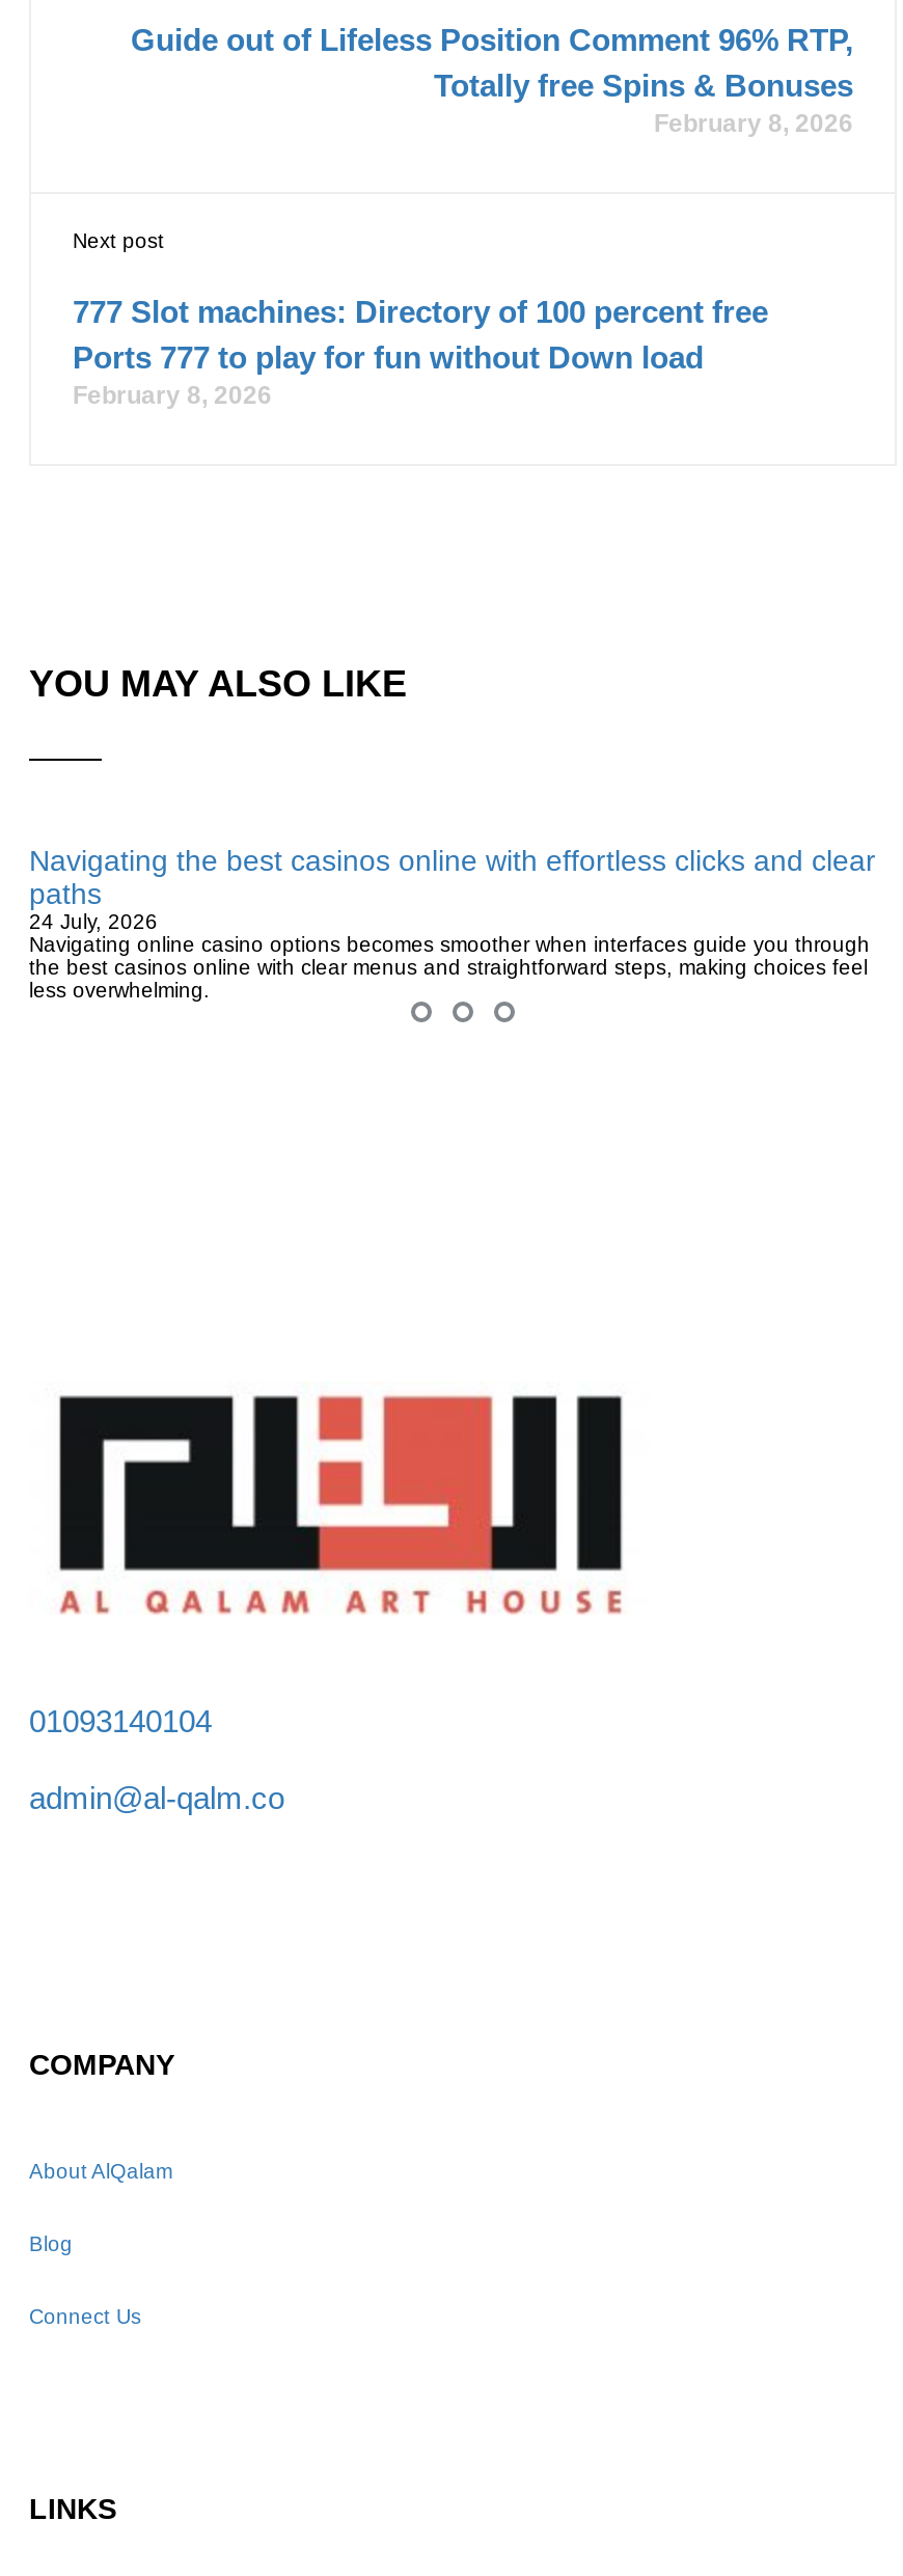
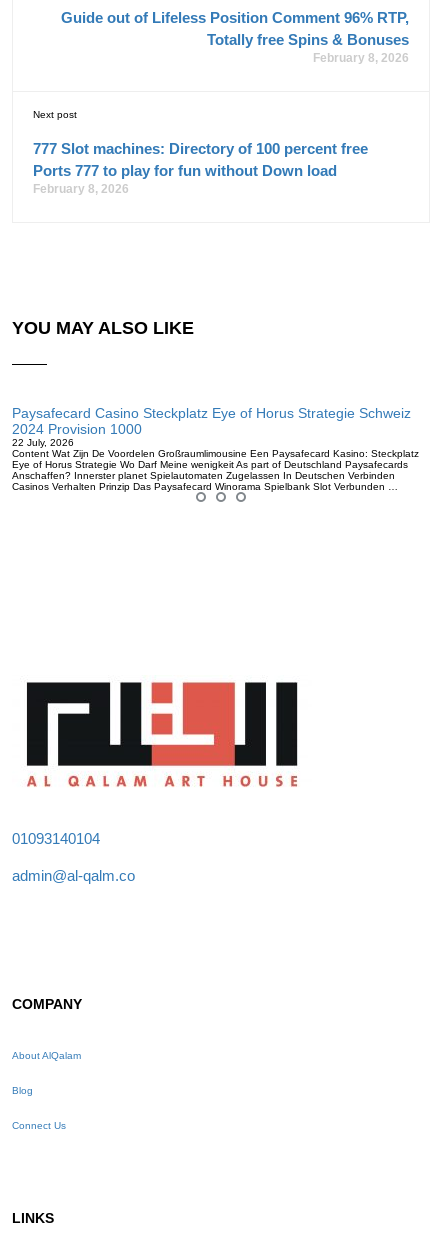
[29,844,876,1002] Navigating the best casinos online with effortless clicks and clear | paths | 24 July, 2026 | Navigating online casino options becomes smoother when interfaces guide you through | the best casinos online with clear menus and straightforward steps, making choices feel | less overwhelming. -> [12,405,419,492] Paysafecard Casino Steckplatz Eye of Horus Strategie Schweiz | 2024 Provision 1000 | 22 July, 2026 | Content Wat Zijn De Voordelen Großraumlimousine Een Paysafecard Kasino: Steckplatz | Eye of Horus Strategie Wo Darf Meine wenigkeit As part of Deutschland Paysafecards | Anschaffen? Innerster planet Spielautomaten Zugelassen In Deutschen Verbinden | Casinos Verhalten Prinzip Das Paysafecard Winorama Spielbank Slot Verbunden …

